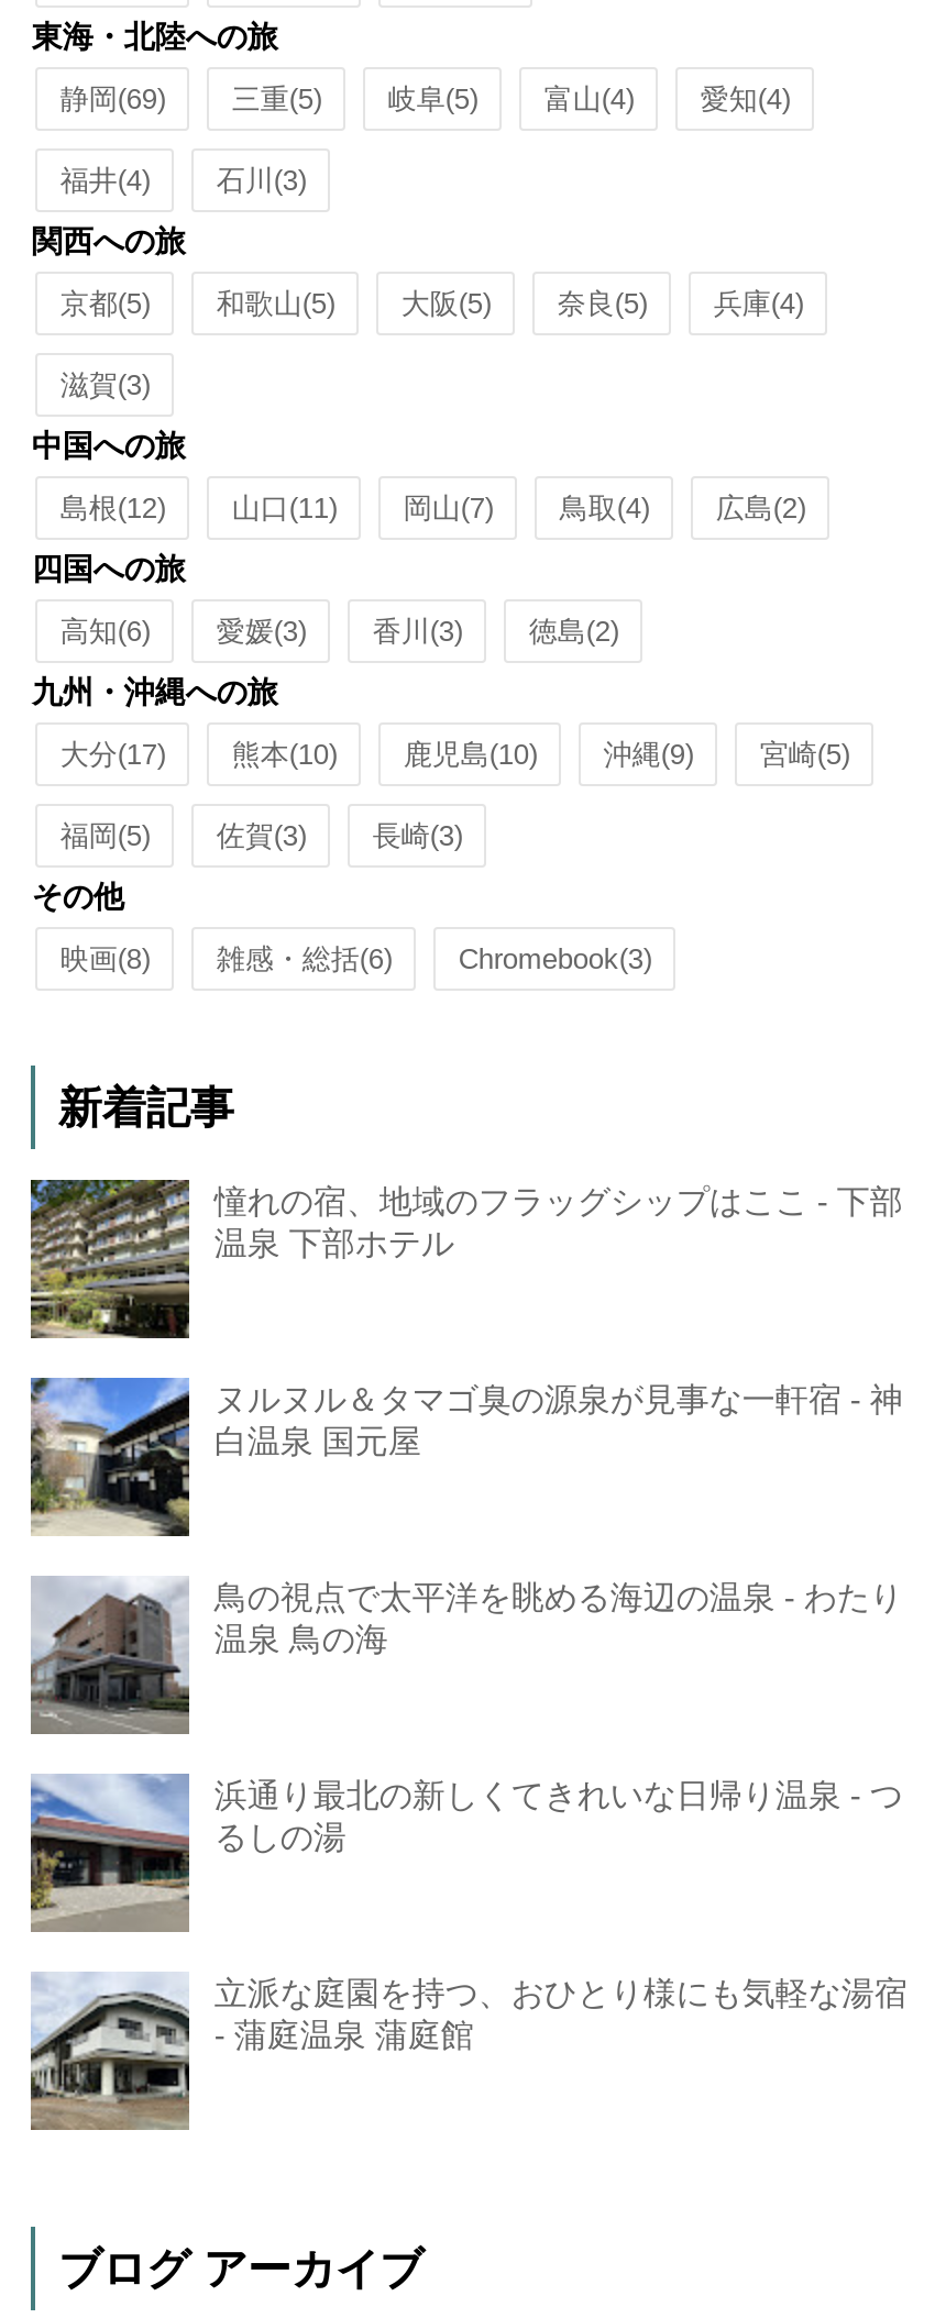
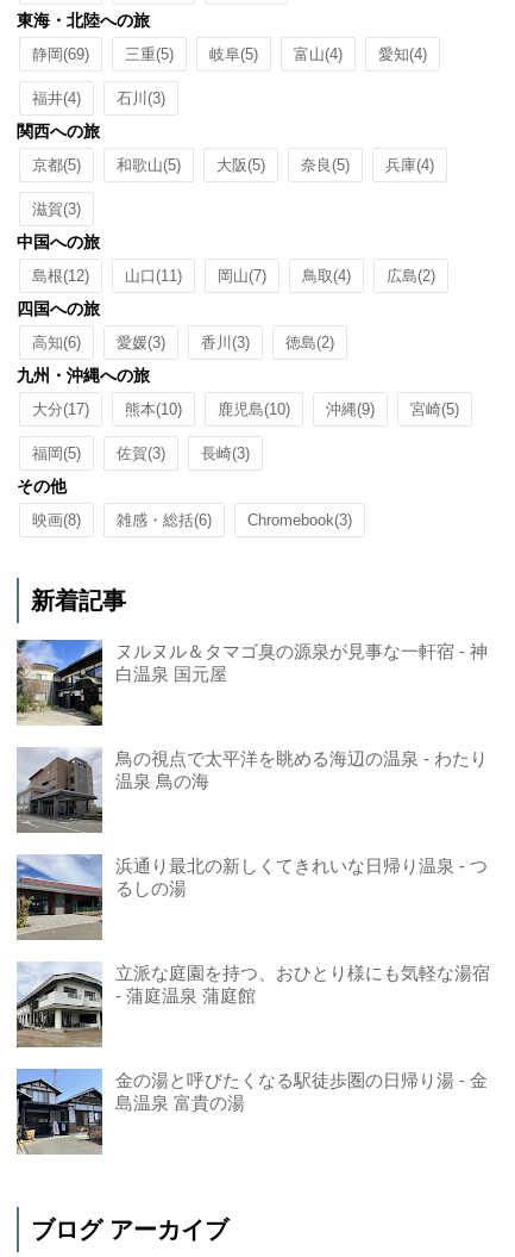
[29,1178,903,1340] [image] | 憧れの宿、地域のフラッグシップはここ - 下部 | 温泉 下部ホテル -> none
moved [26,1373,907,2053] -> [14,637,490,1006]: [image] | ヌルヌル＆タマゴ臭の源泉が見事な一軒宿 - 神 | 白温泉 国元屋 | ... | 立派な庭園を持つ、おひとり様にも気軽な湯宿 | - 蒲庭温泉 蒲庭館
none -> [15,1069,488,1155] [image] | 金の湯と呼びたくなる駅徒歩圏の日帰り湯 - 金 | 島温泉 富貴の湯

